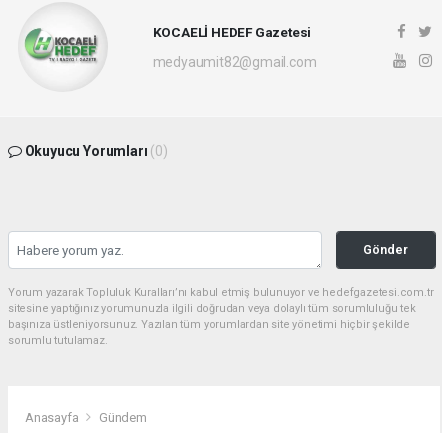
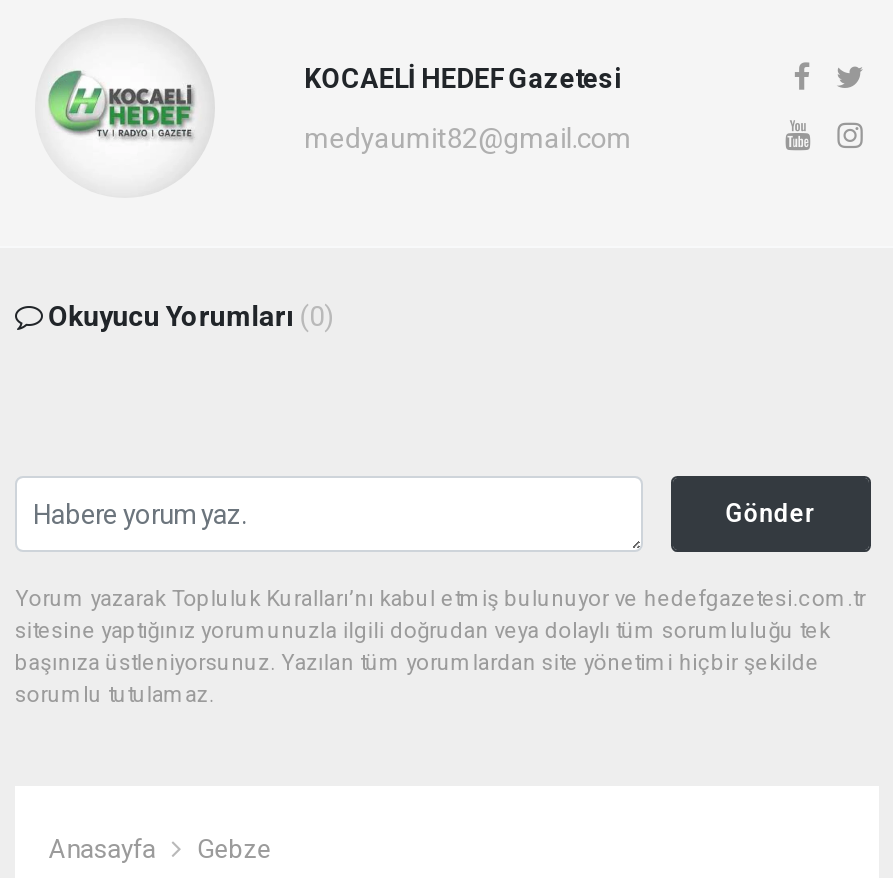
[99,410,147,425] Gündem -> [197,834,271,864] Gebze

